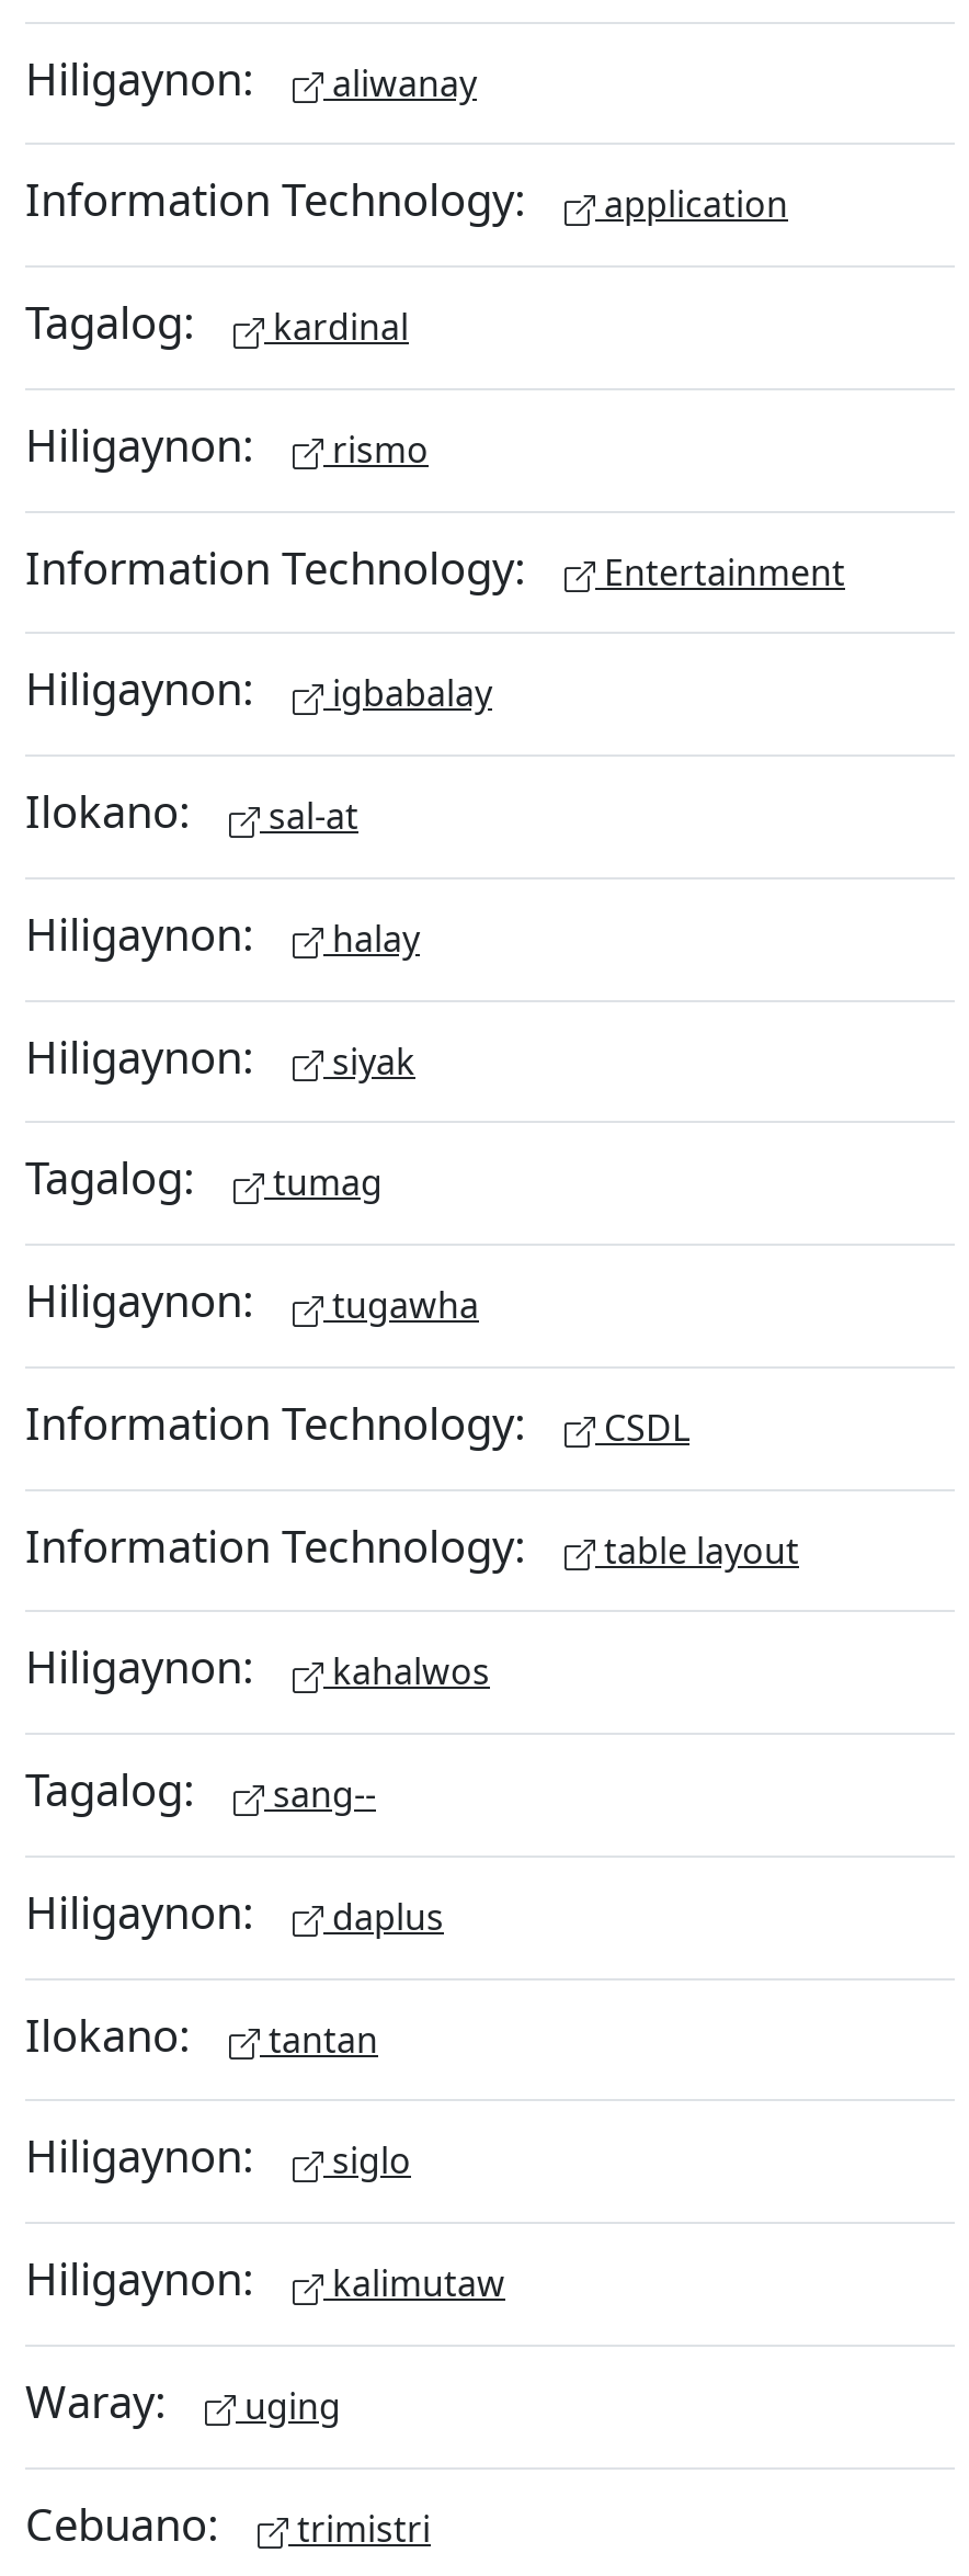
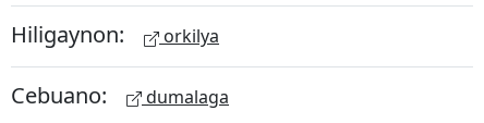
[25,58,845,2431] aliwanay | Information Technology: | application | Tagalog: | kardinal | Hiligaynon: | rismo | Information Technology: | Entertainment | Hiligaynon: | igbabalay | Ilokano: | sal-at | Hiligaynon: | halay | Hiligaynon: | siyak | Tagalog: | tumag | Hiligaynon: | tugawha | Information Technology: | CSDL | Information Technology: | table layout | Hiligaynon: | kahalwos | Tagalog: | sang-- | Hiligaynon: | daplus | Ilokano: | tantan | Hiligaynon: | siglo | Hiligaynon: | kalimutaw | Waray: | uging -> [159,24,219,48] orkilya
[288,2504,431,2552] trimistri -> [142,85,229,109] dumalaga

